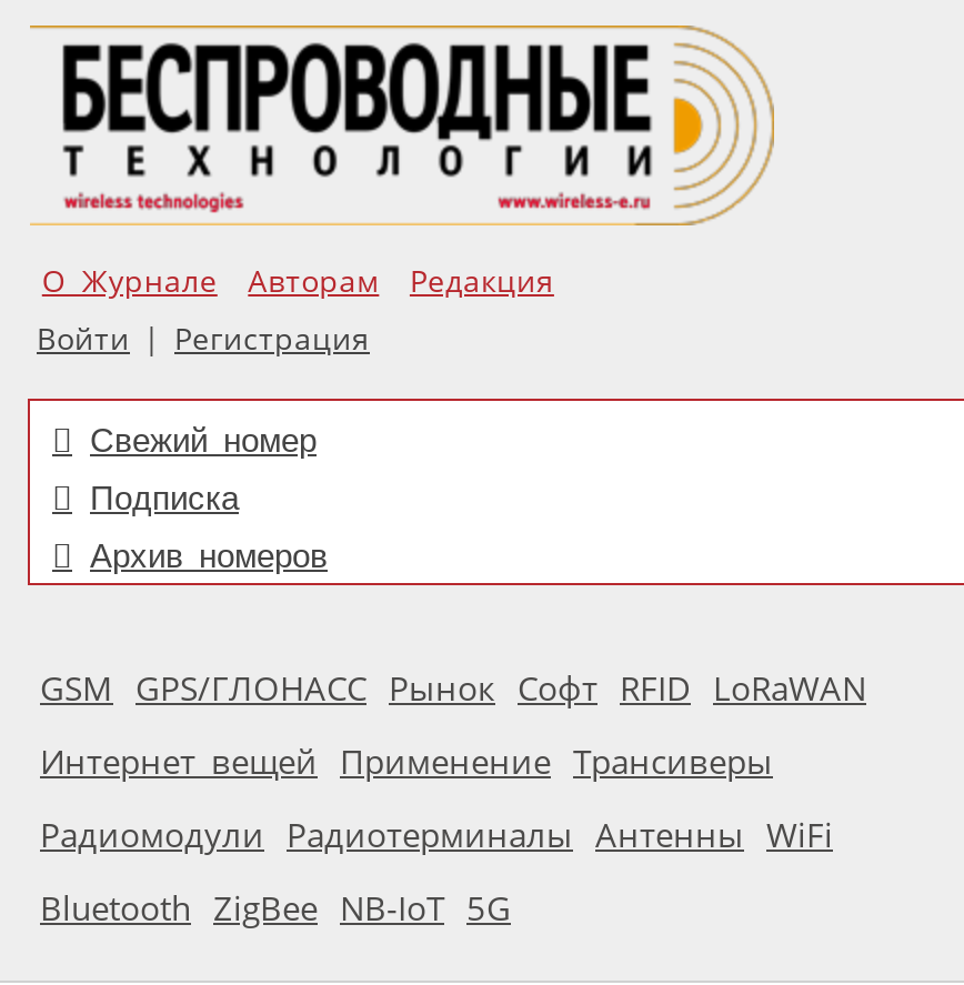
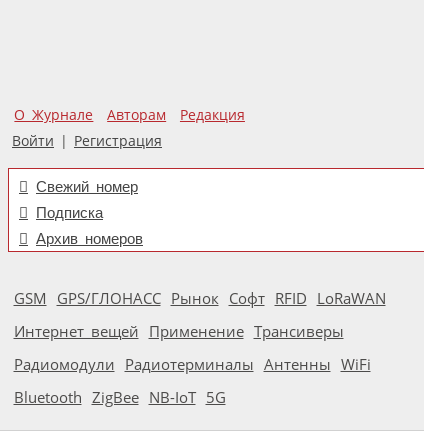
[30,23,776,228] [image] -> none

